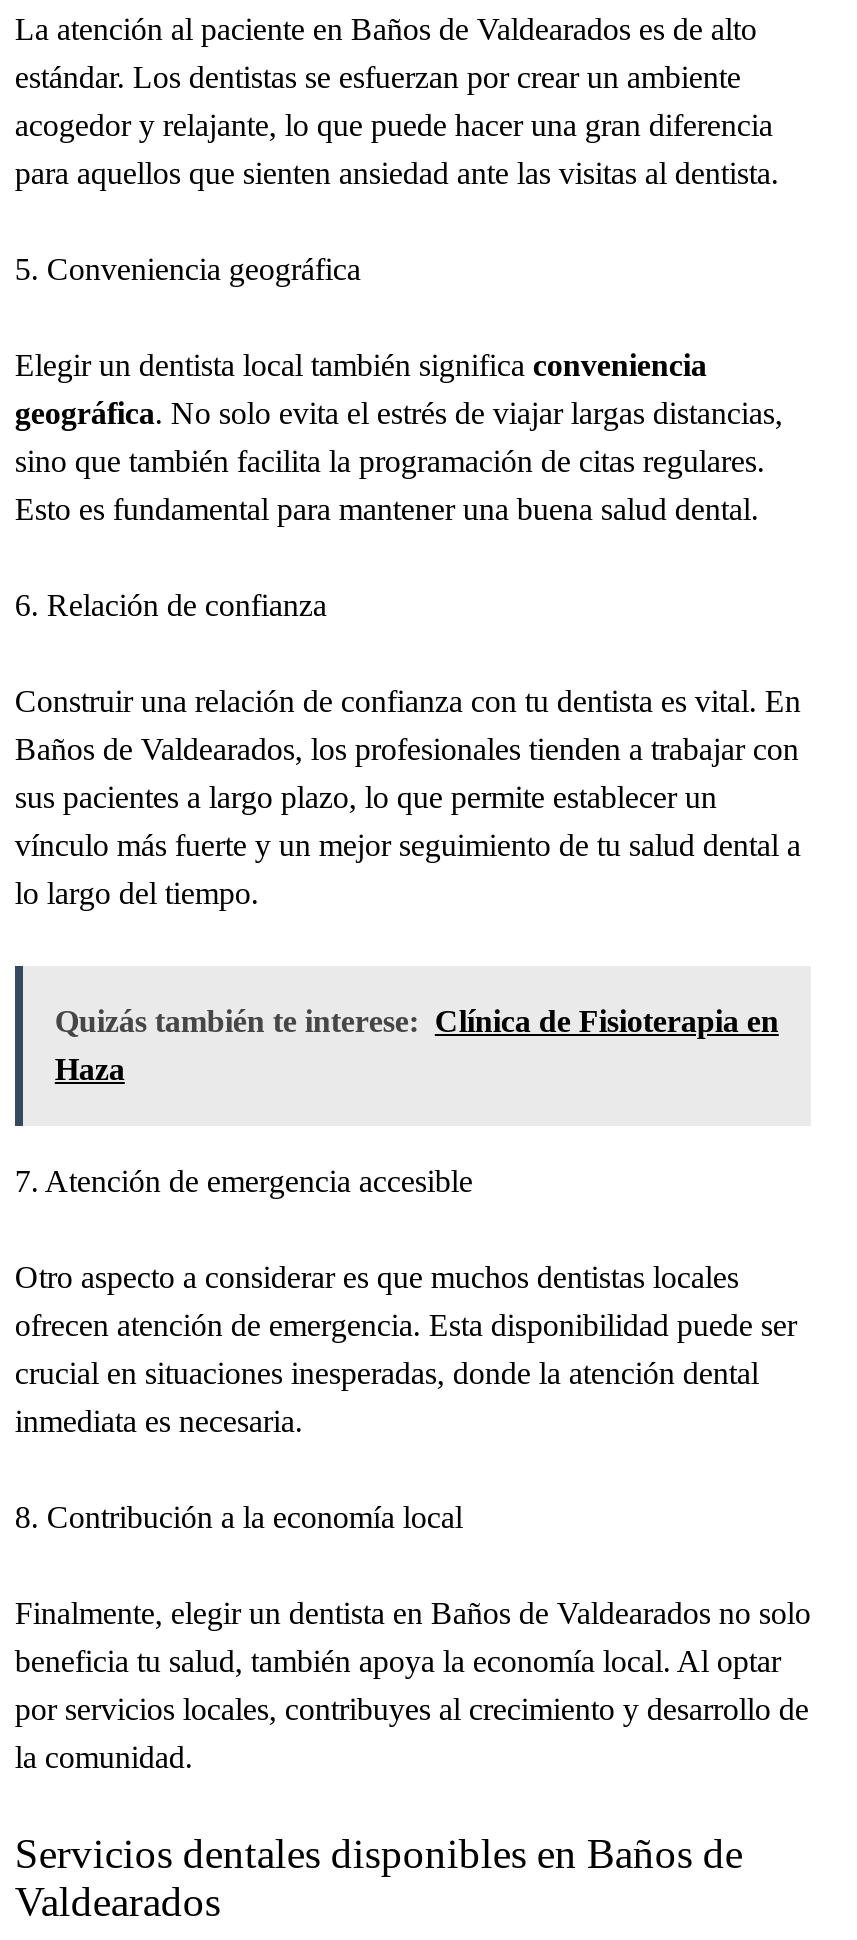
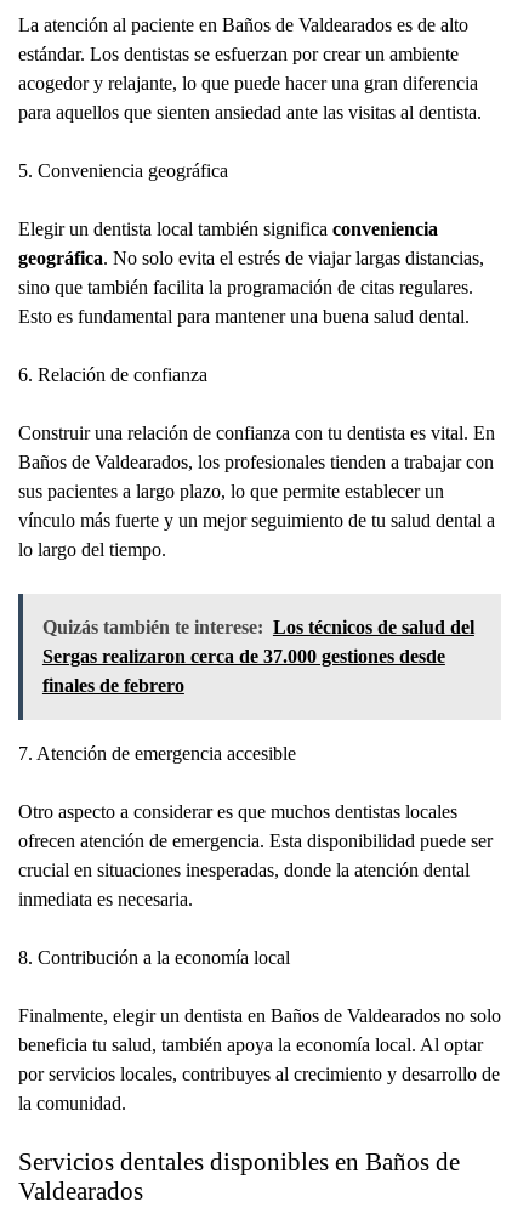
[55,1004,779,1086] Quizás también te interese: Clínica de Fisioterapia en | Haza -> [42,617,474,696] Quizás también te interese: Los técnicos de salud del | Sergas realizaron cerca de 37.000 gestiones desde | finales de febrero

